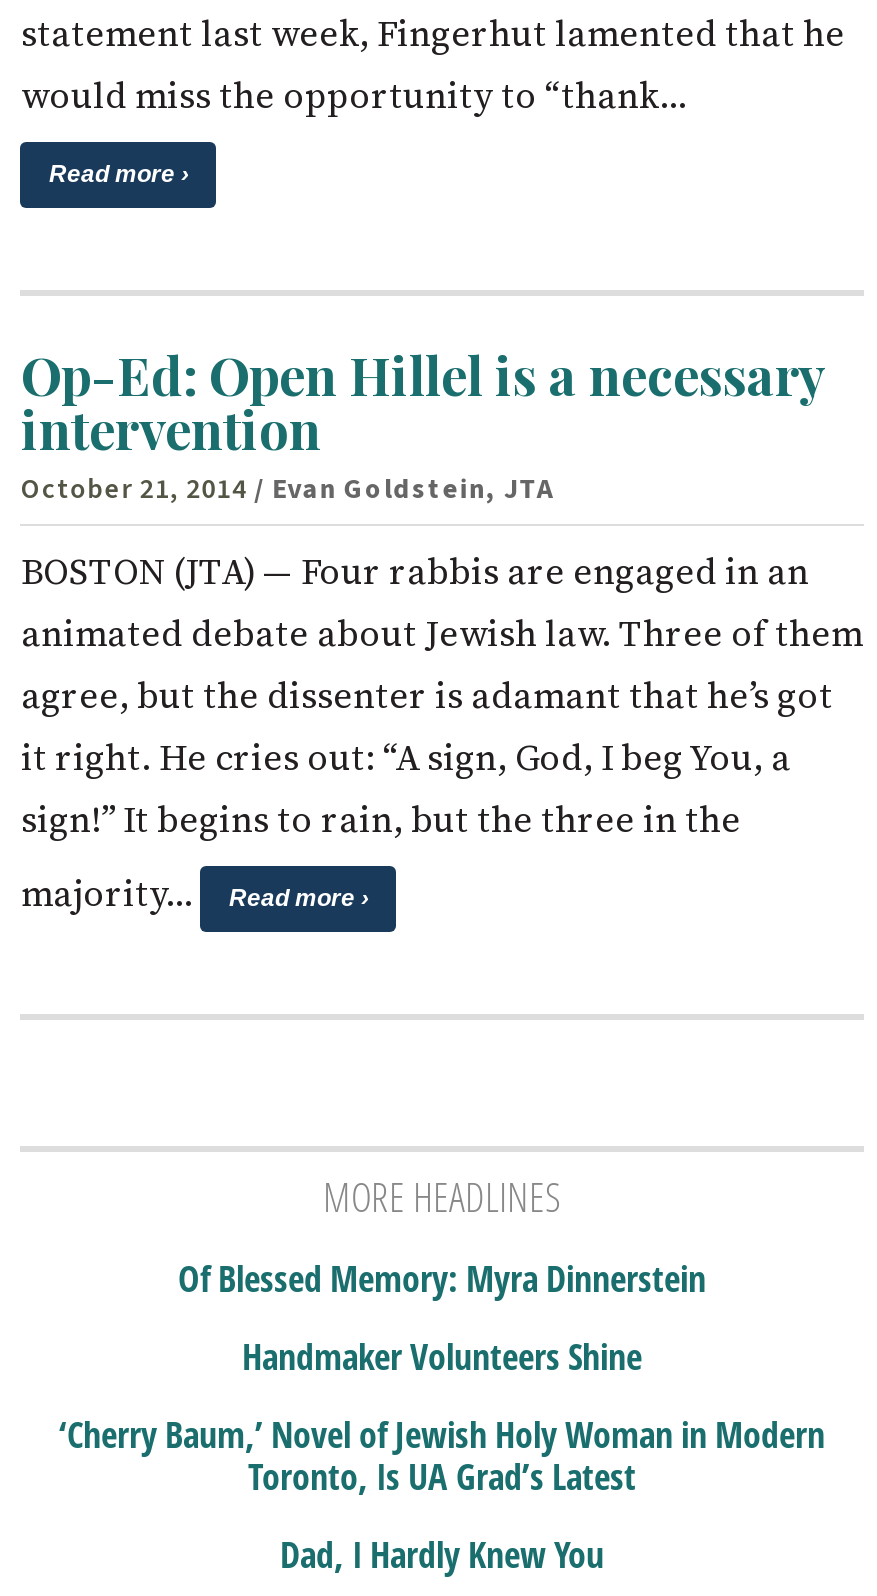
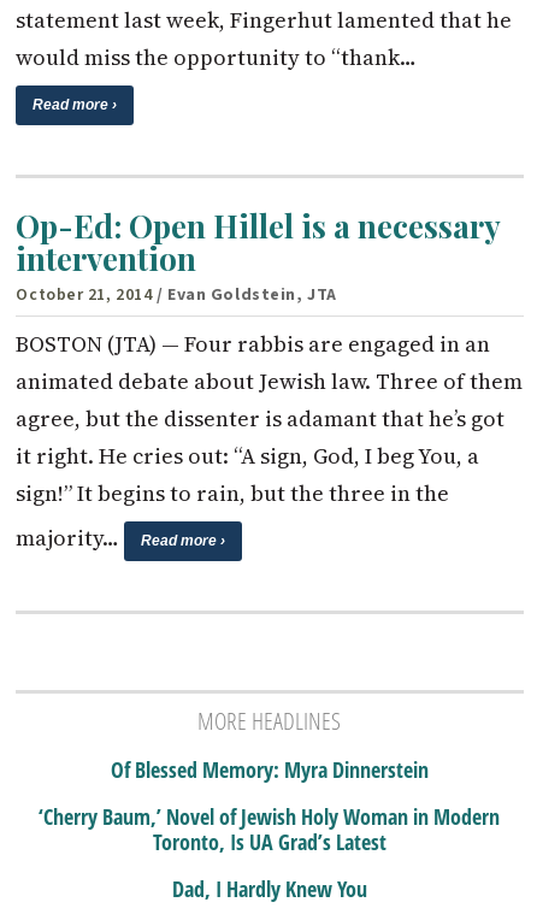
[242,1332,642,1380] Handmaker Volunteers Shine -> none

